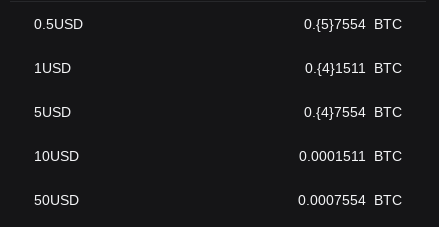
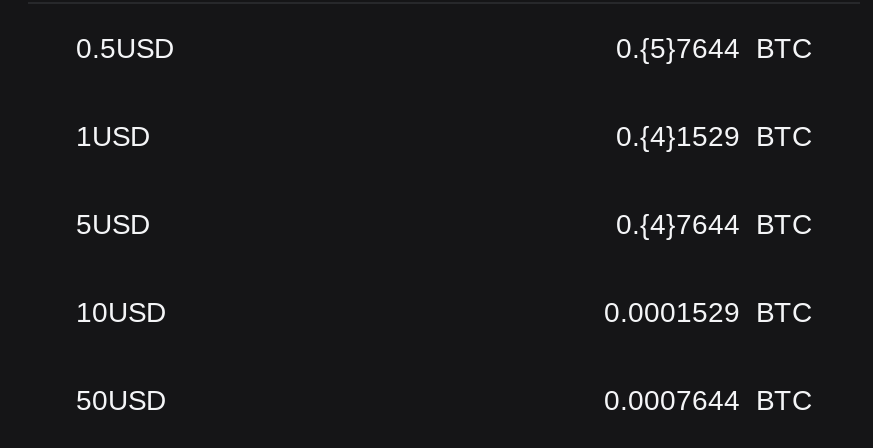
[304,16,402,32] 0.{5}7554 BTC -> [616,32,812,64] 0.{5}7644 BTC
[305,60,402,76] 0.{4}1511 BTC -> [616,120,812,152] 0.{4}1529 BTC
[304,104,402,120] 0.{4}7554 BTC -> [616,208,812,240] 0.{4}7644 BTC
[299,148,402,164] 0.0001511 BTC -> [604,296,812,328] 0.0001529 BTC
[298,192,402,208] 0.0007554 BTC -> [604,384,812,416] 0.0007644 BTC

